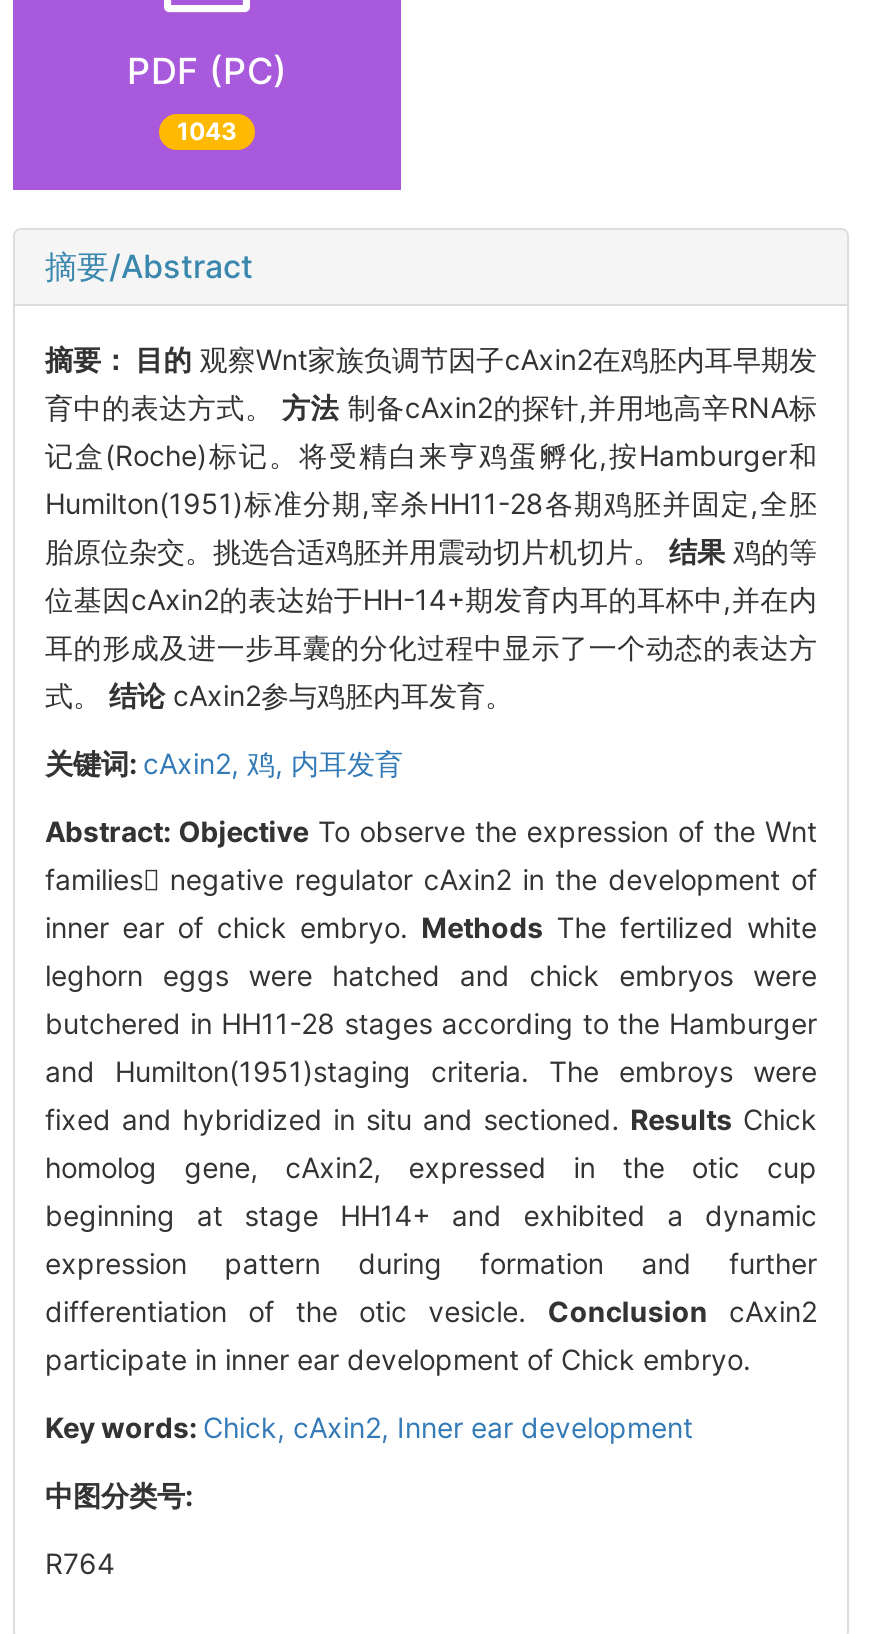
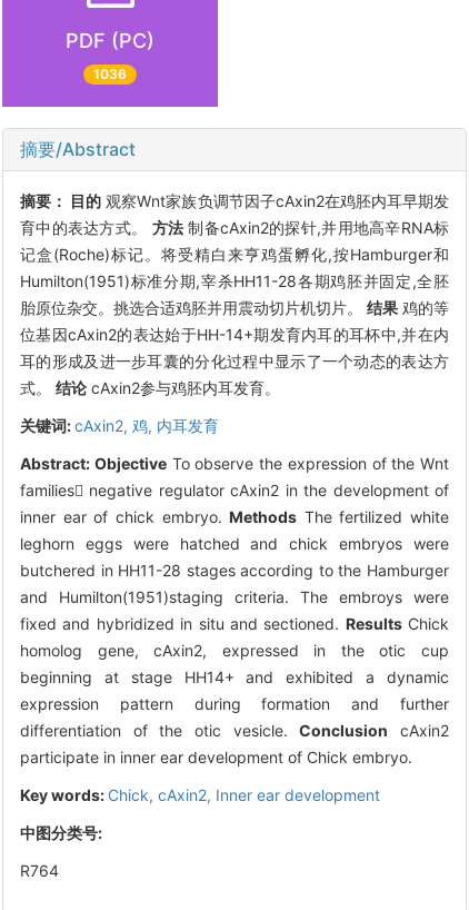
[177,116,237,146] 1043 -> [93,66,127,83] 1036

